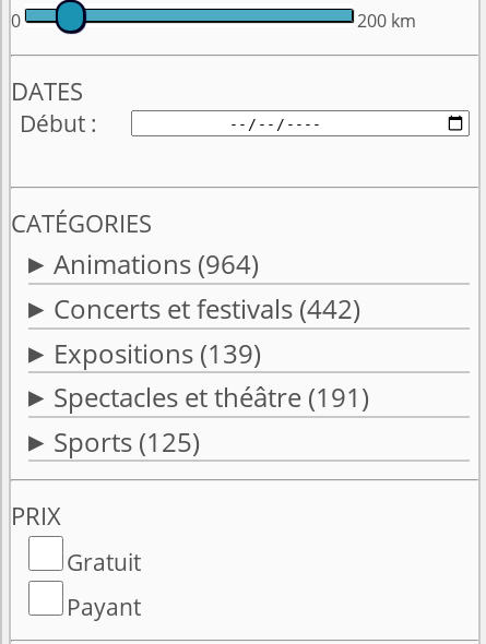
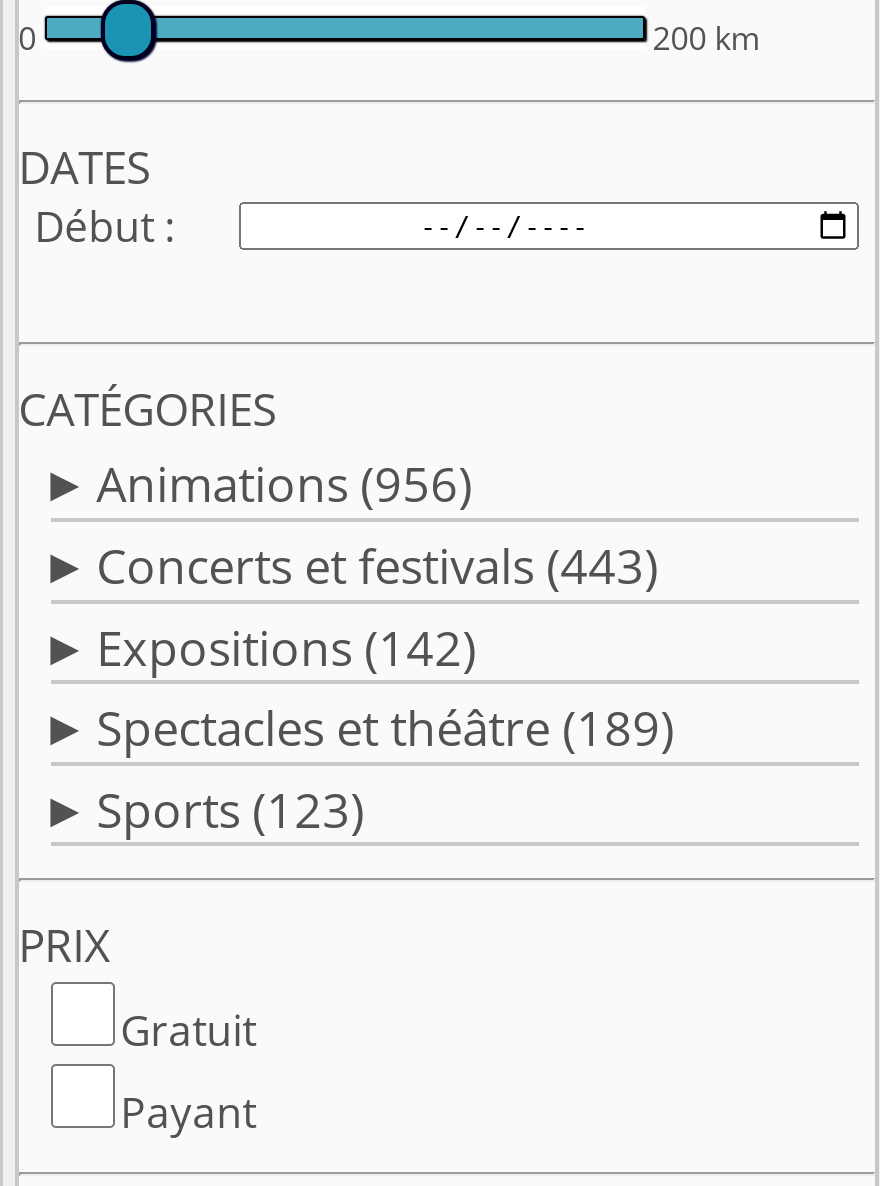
[53,246,258,282] Animations (964) -> [96,451,472,517] Animations (956)
[53,290,360,326] Concerts et festivals (442) -> [96,532,658,598] Concerts et festivals (443)
[53,335,261,371] Expositions (139) -> [96,613,476,679] Expositions (142)
[53,379,369,415] Spectacles et théâtre (191) -> [96,694,674,760] Spectacles et théâtre (189)
[53,423,199,459] Sports (125) -> [96,776,364,842] Sports (123)

